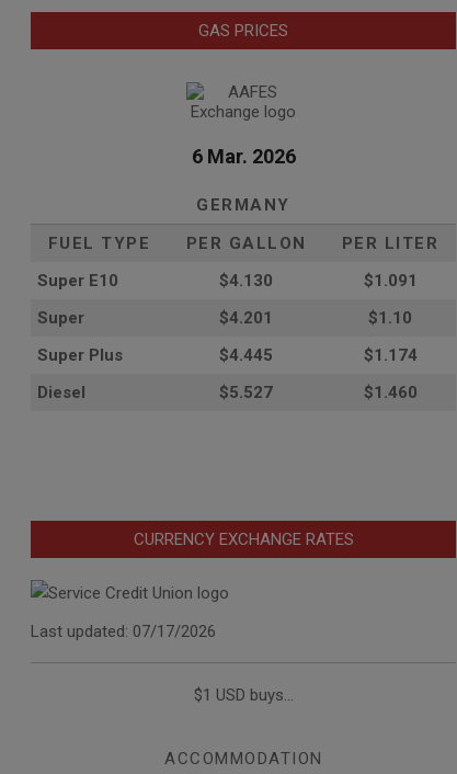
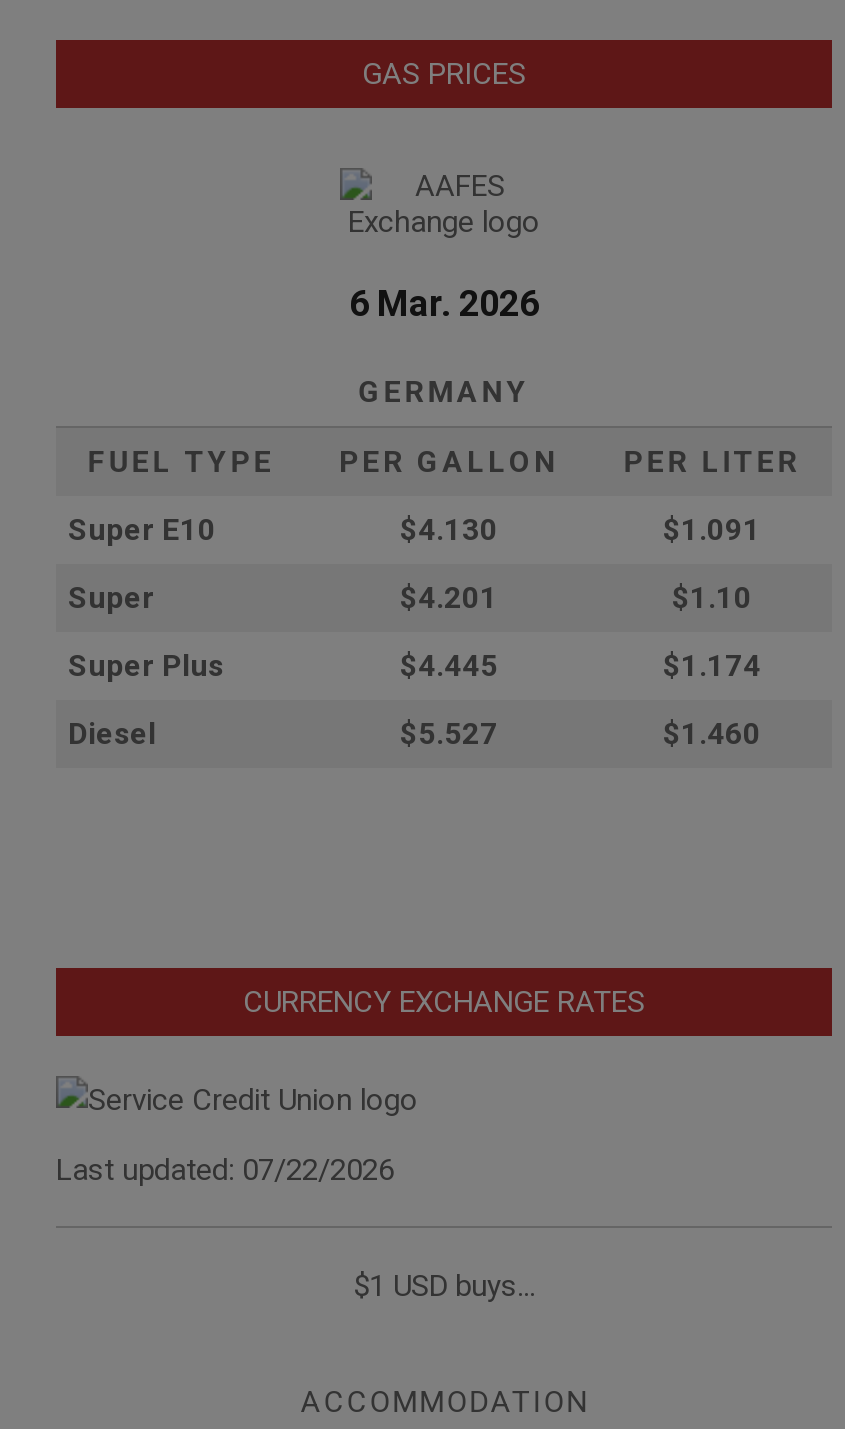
[31,622,216,642] Last updated: 07/17/2026 -> [56,1152,394,1188] Last updated: 07/22/2026

